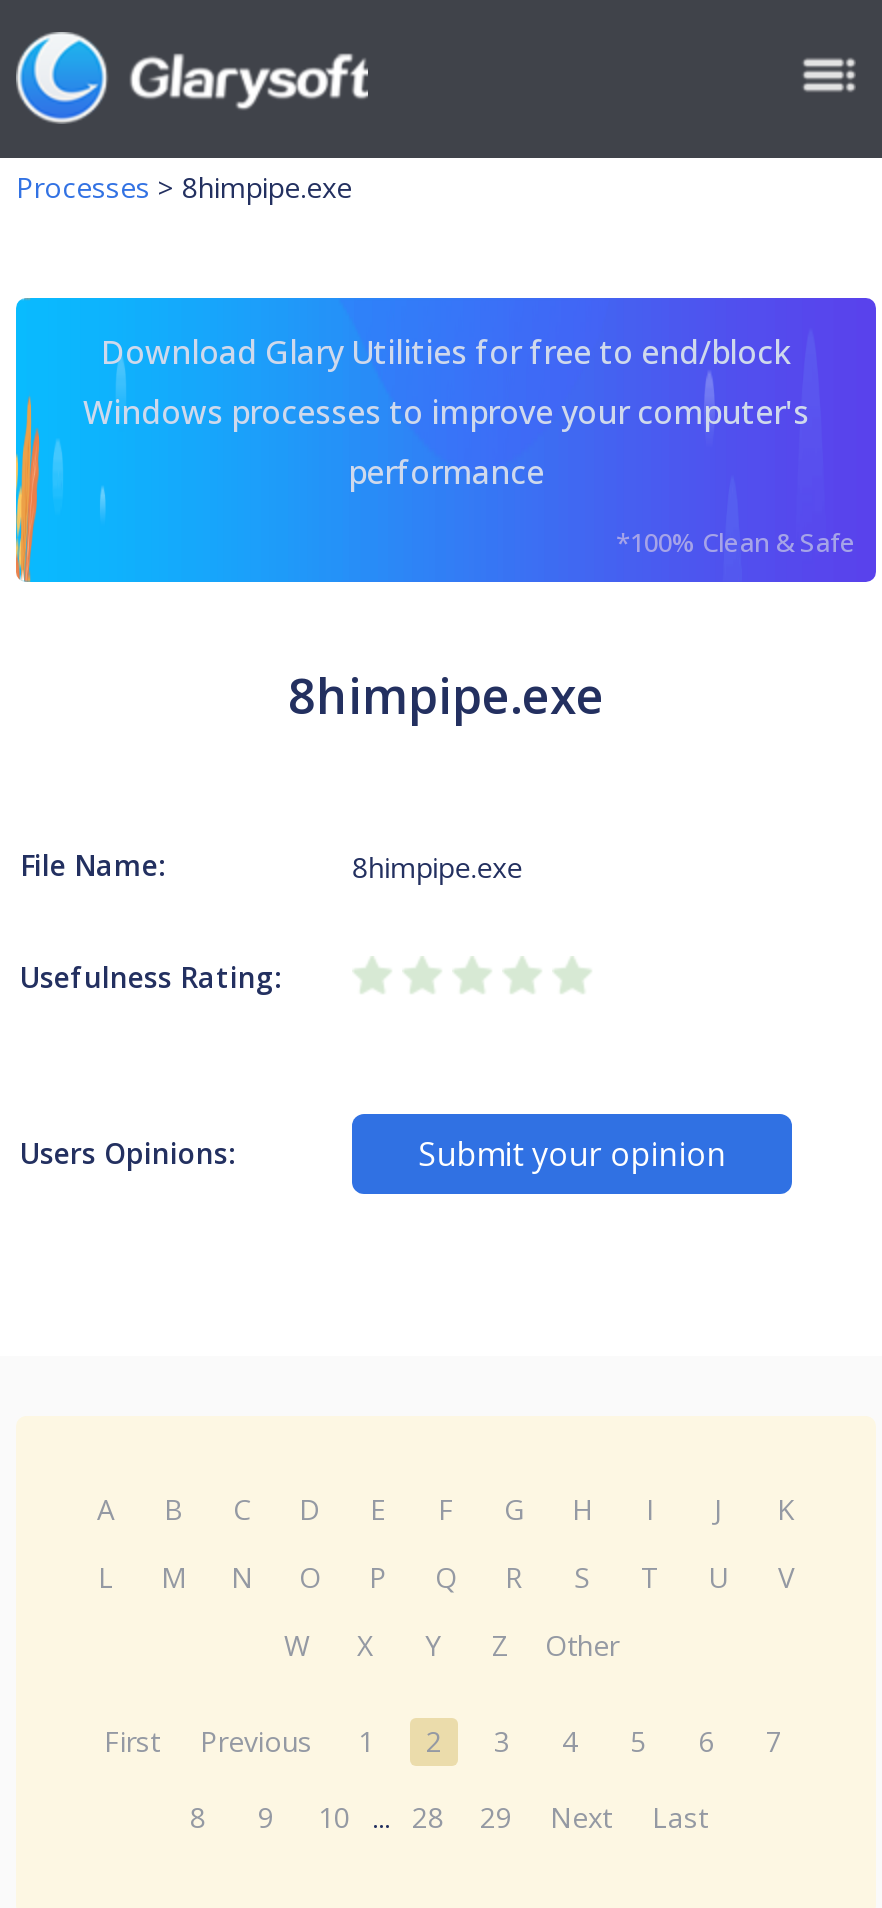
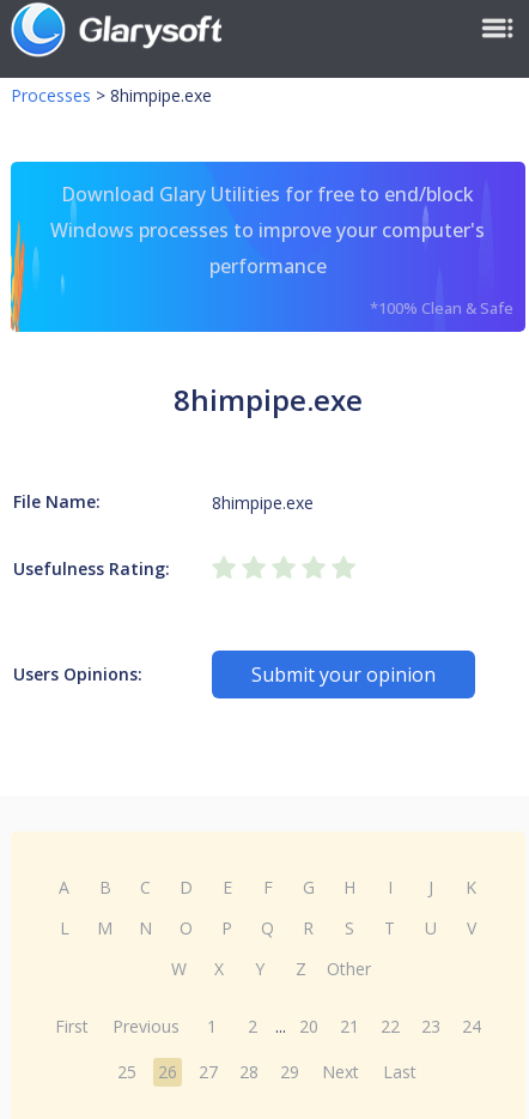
[426,1722,782,1760] 2 | 3 | 4 | 5 | 6 | 7 -> [248,1015,482,1038] 2 ... 20 | 21 | 22 | 23 | 24
[190,1798,444,1836] 8 | 9 | 10 ... 28 -> [118,1060,259,1083] 25 | 26 | 27 | 28

